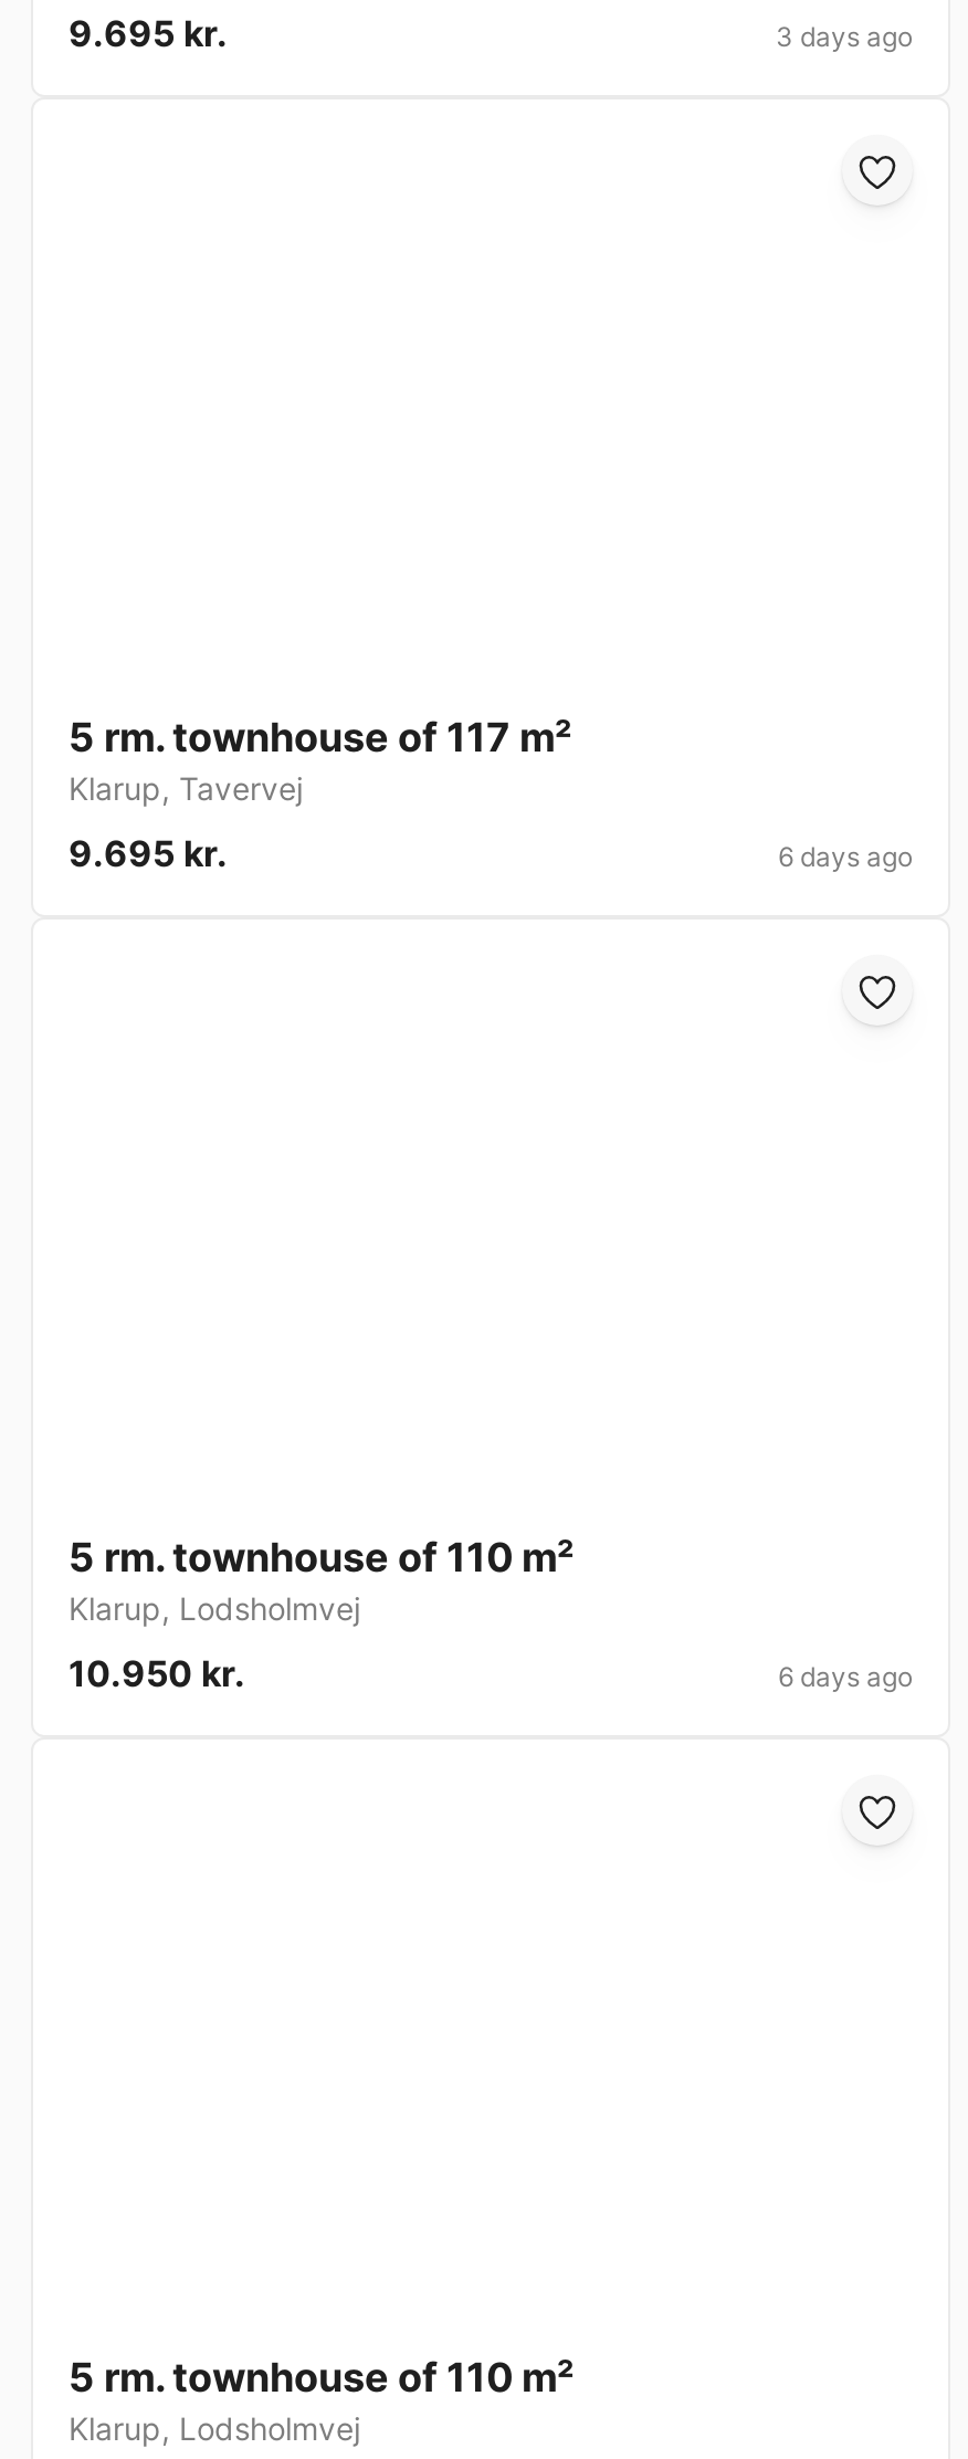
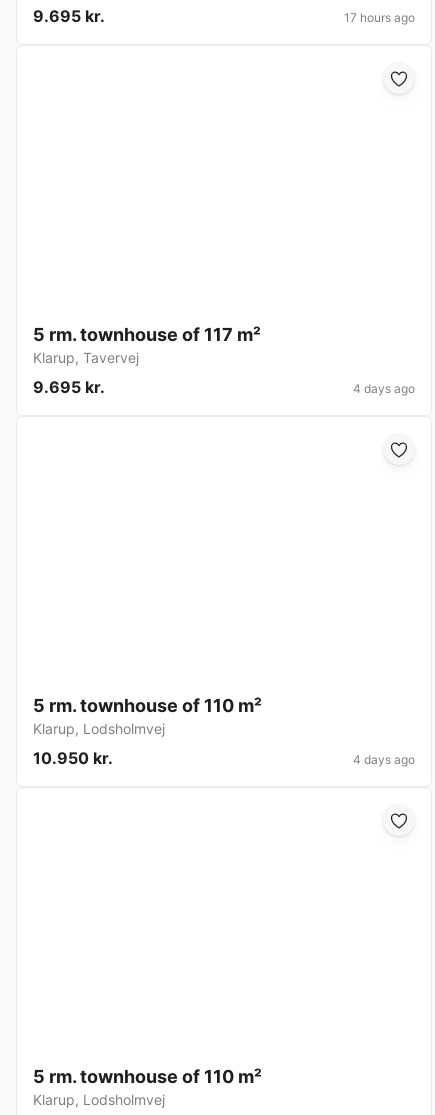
[776,21,913,54] 3 days ago -> [344,10,415,25] 17 hours ago
[778,841,913,874] 6 days ago -> [353,381,415,396] 4 days ago
[778,1661,913,1694] 6 days ago -> [353,752,415,767] 4 days ago

